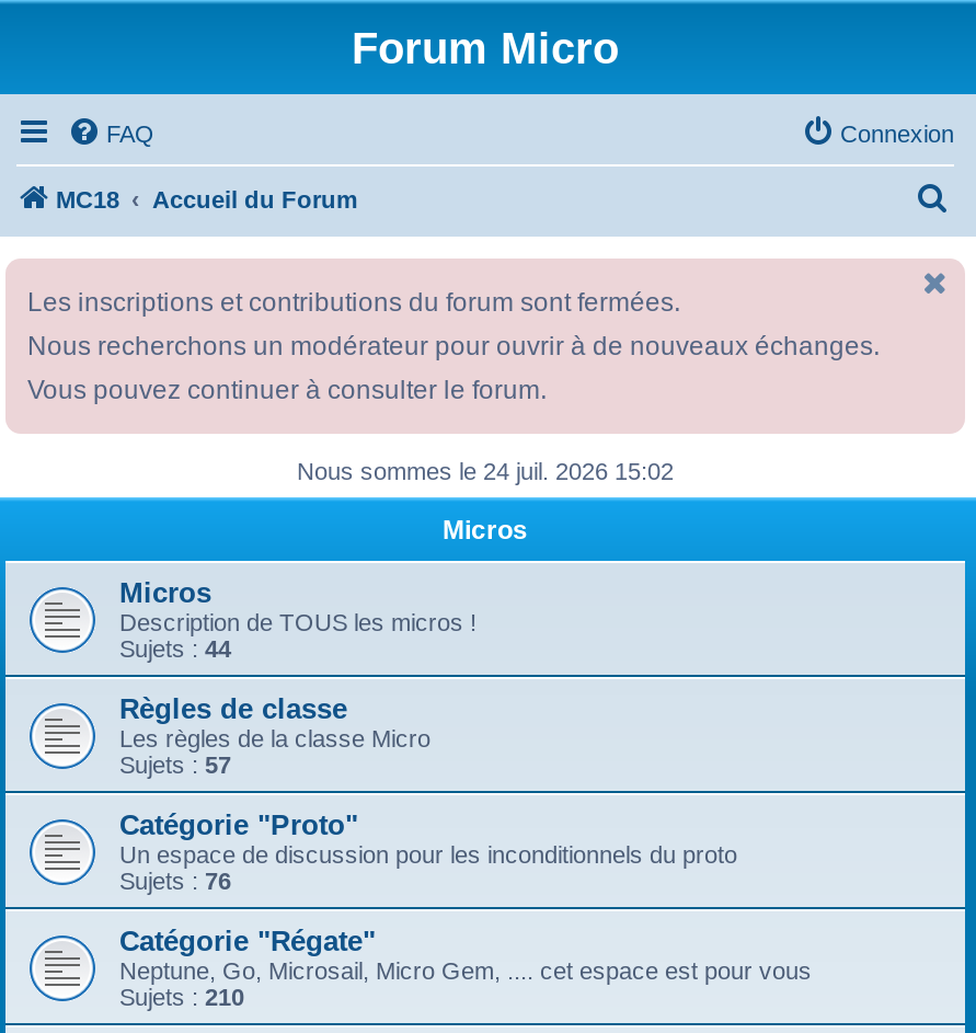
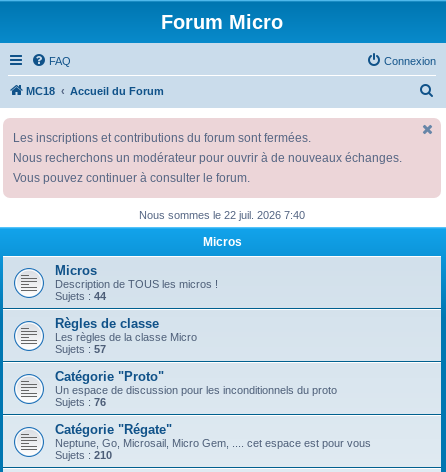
[297,458,674,484] Nous sommes le 24 juil. 2026 15:02 -> [139,209,305,221] Nous sommes le 22 juil. 2026 7:40

